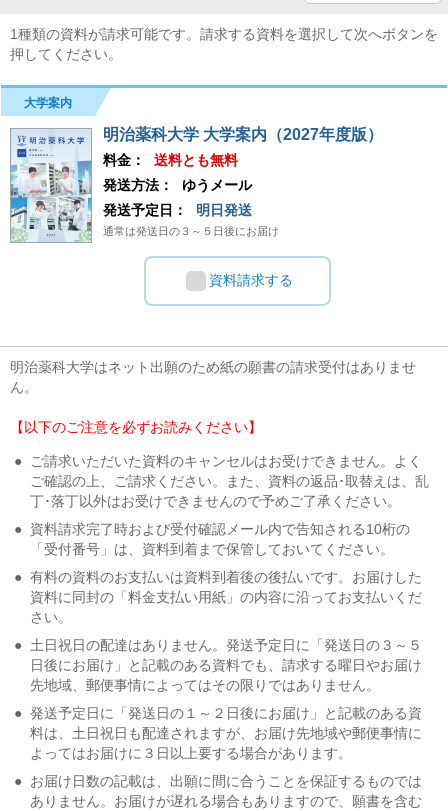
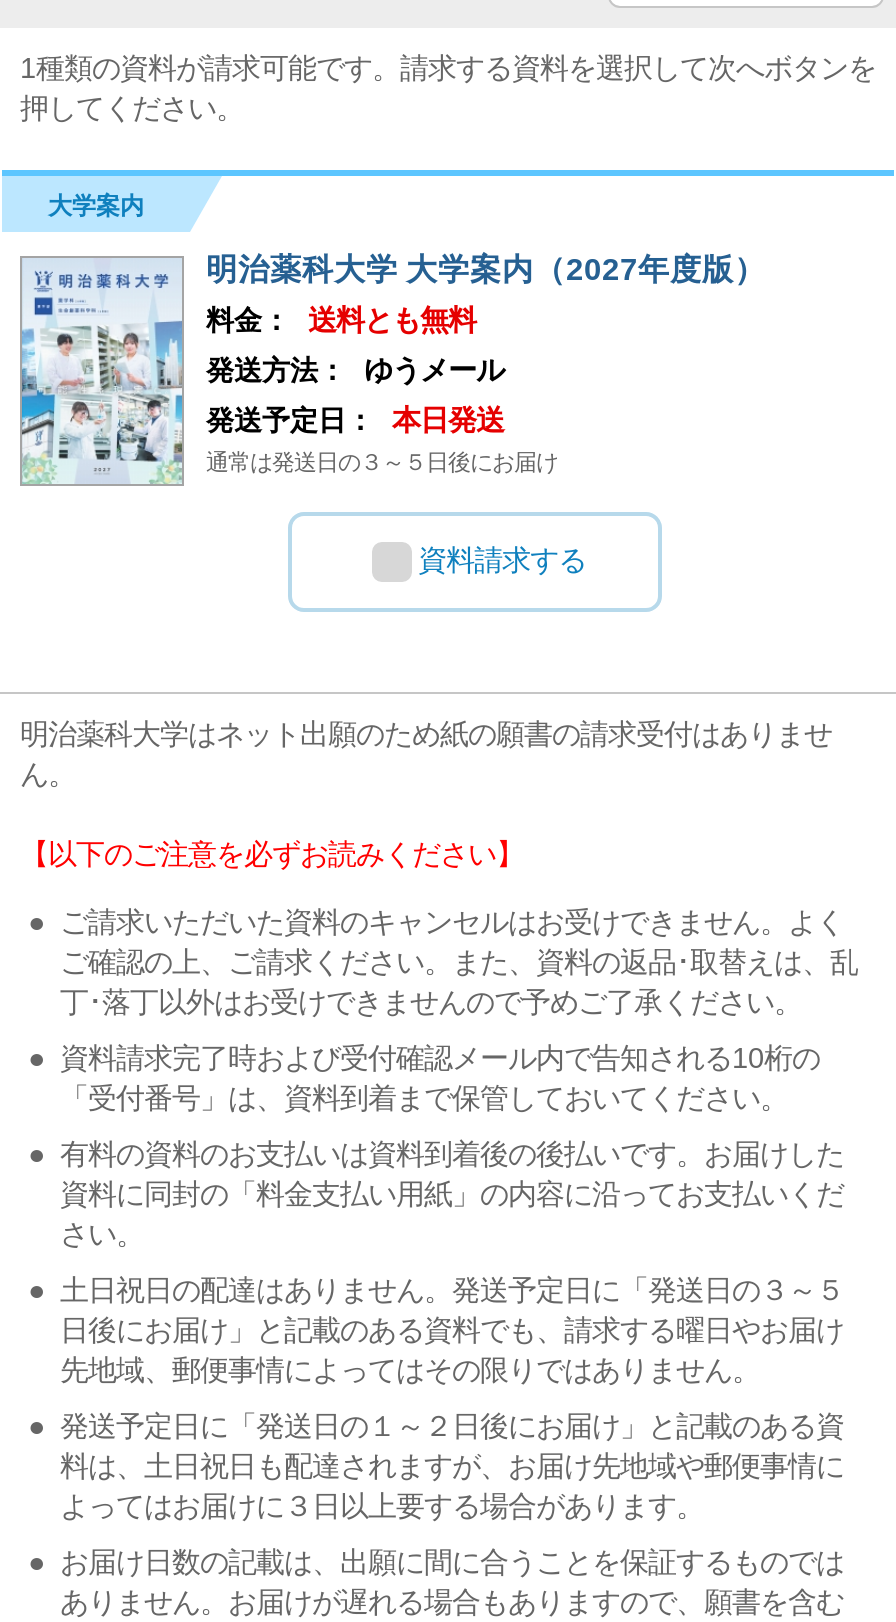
[103,202,252,218] 発送予定日： 明日発送 -> [206,403,504,435] 発送予定日： 本日発送

